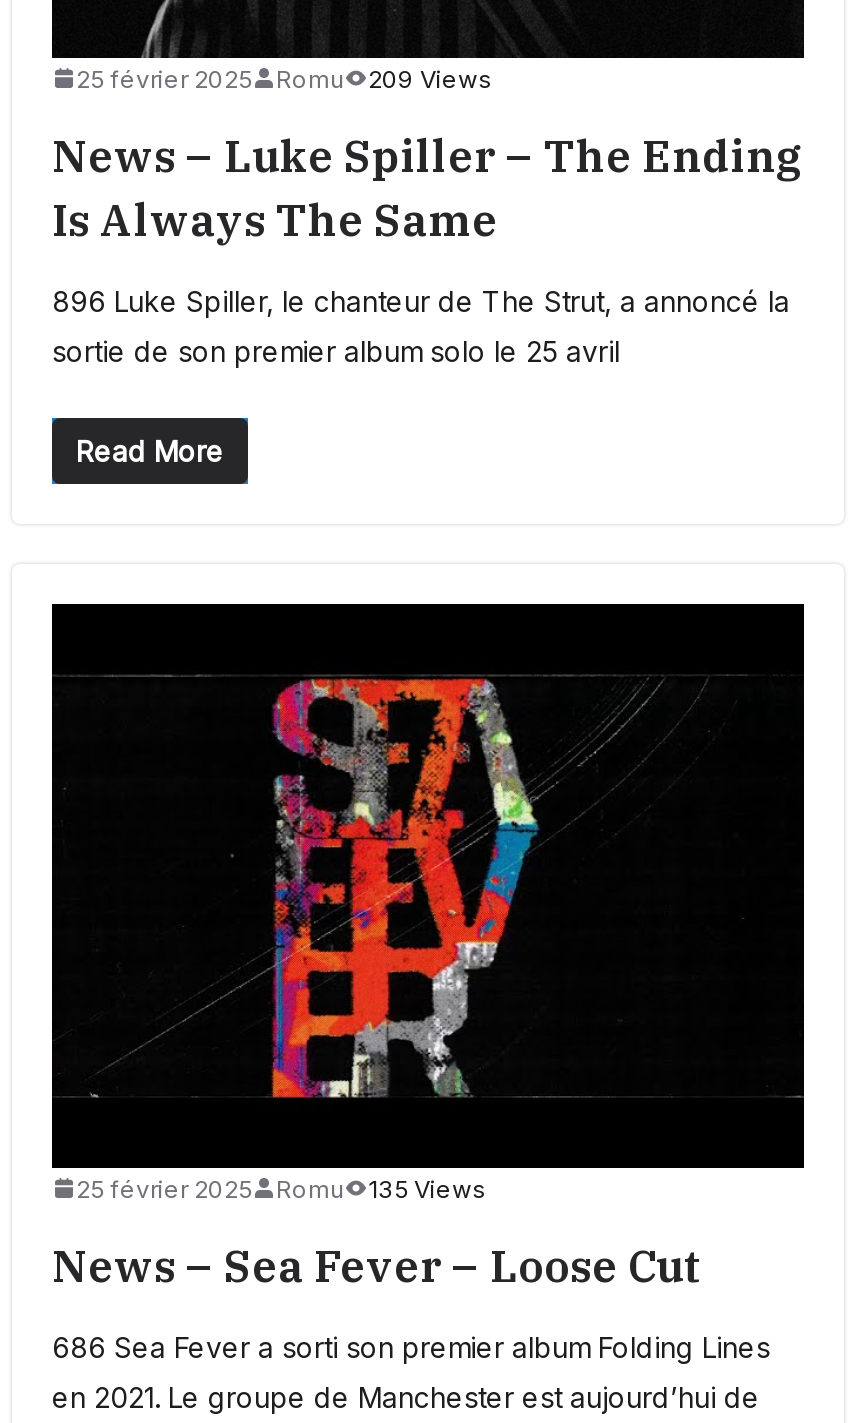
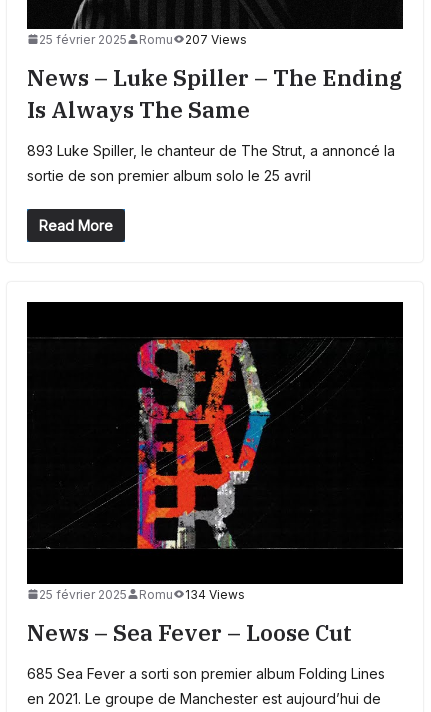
[76,64,492,94] 25 février 2025 Romu 209 Views -> [39,32,247,47] 25 février 2025 Romu 207 Views
[52,284,790,318] 896 Luke Spiller, le chanteur de The Strut, a annoncé la -> [27,142,395,159] 893 Luke Spiller, le chanteur de The Strut, a annoncé la
[76,1174,486,1204] 25 février 2025 Romu 135 Views -> [39,587,245,602] 25 février 2025 Romu 134 Views
[52,1330,770,1364] 686 Sea Fever a sorti son premier album Folding Lines -> [27,665,385,682] 685 Sea Fever a sorti son premier album Folding Lines

